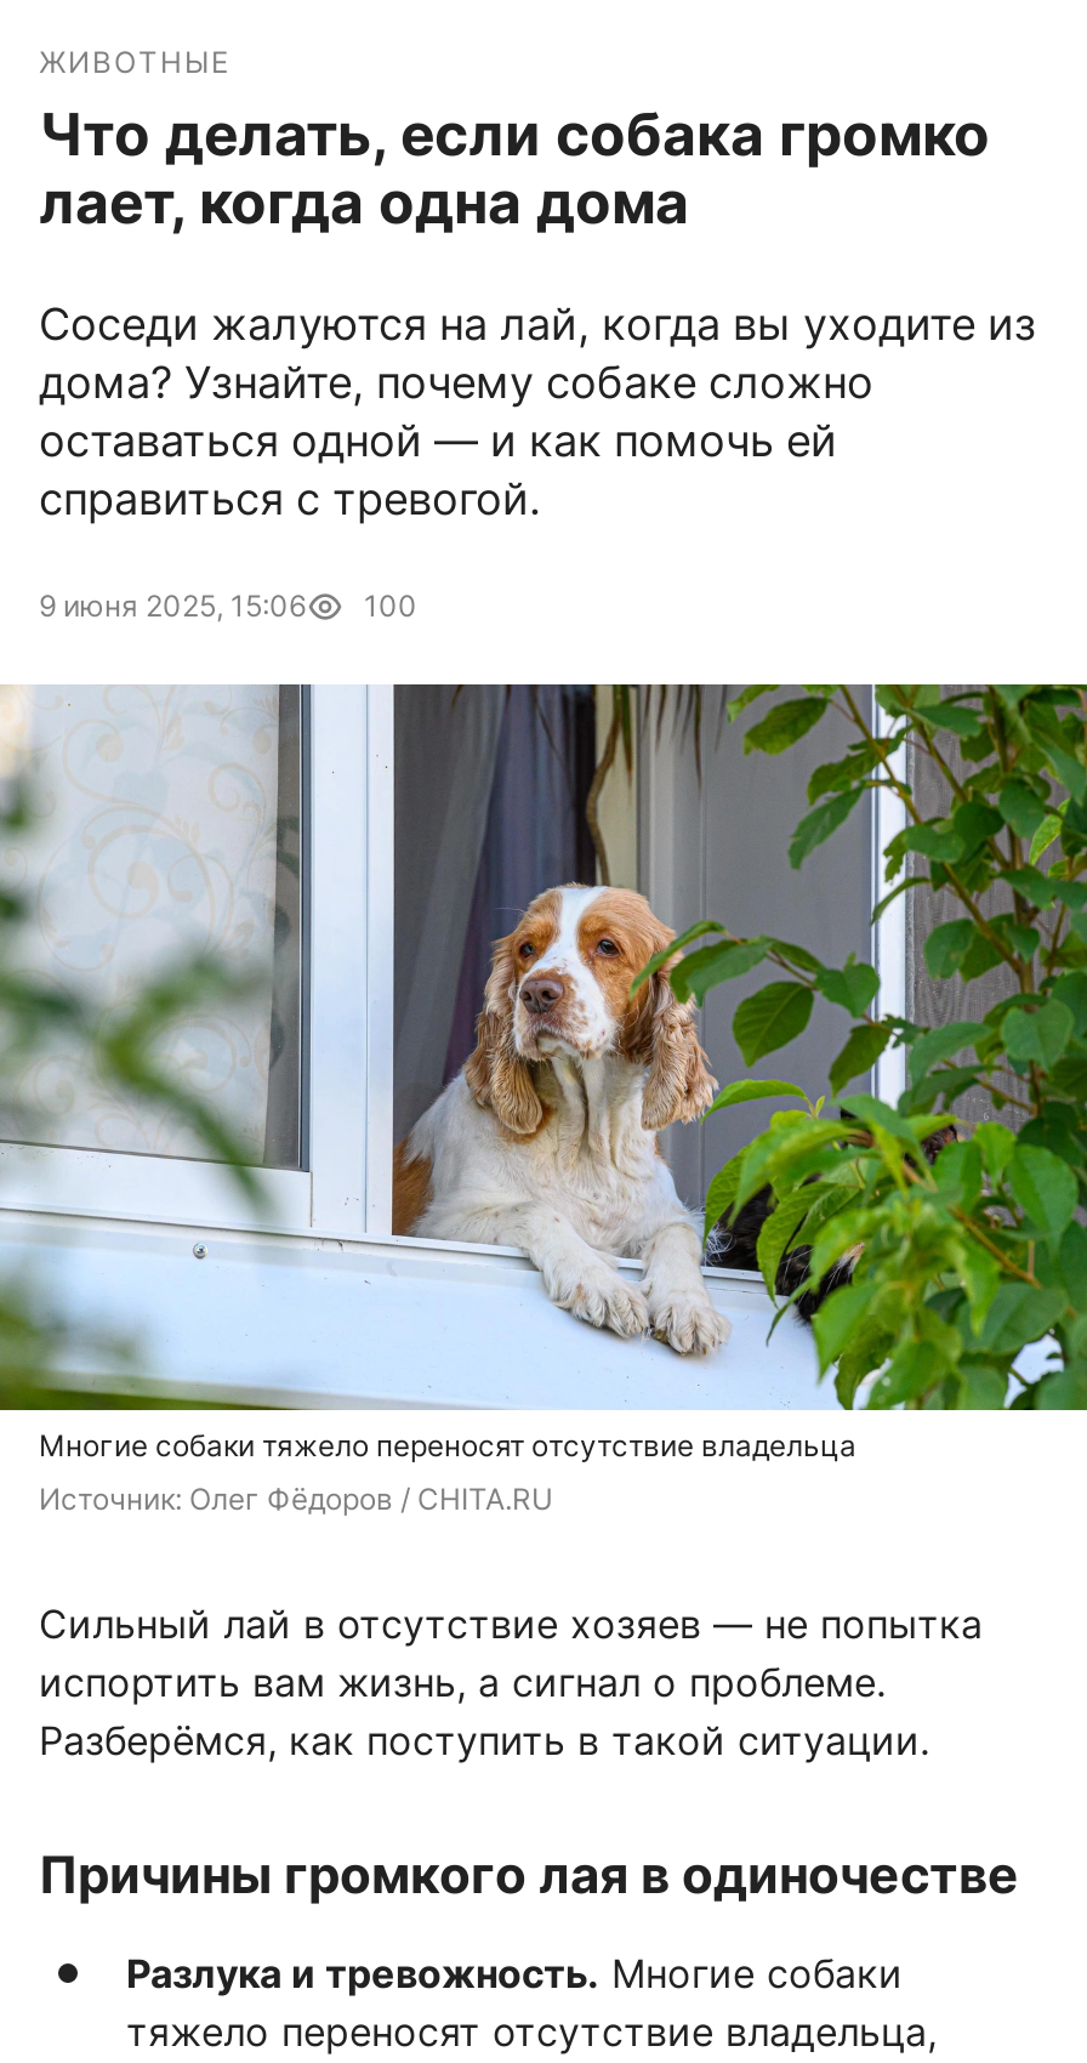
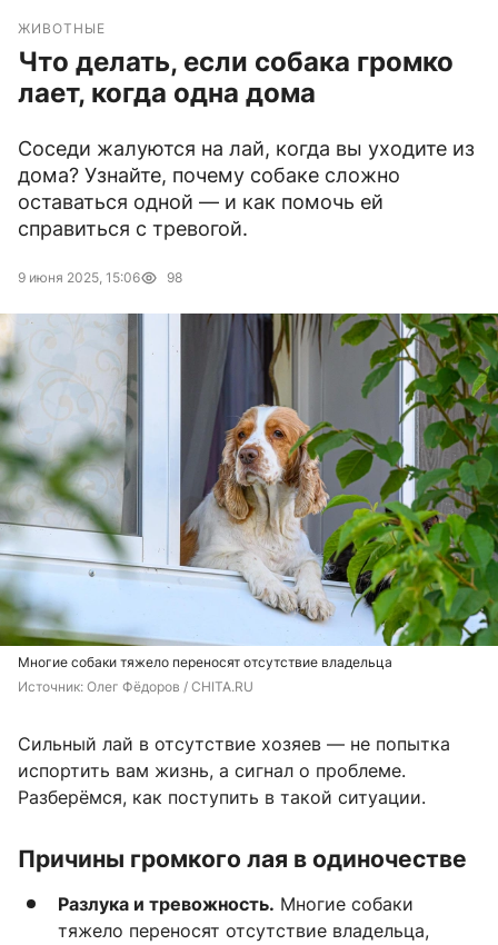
[39,588,417,624] 9 июня 2025, 15:06 100 -> [18,269,182,286] 9 июня 2025, 15:06 98

